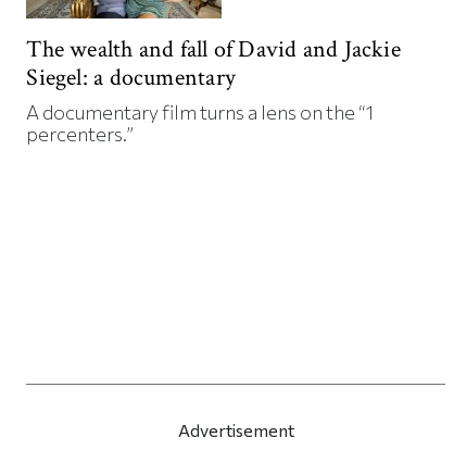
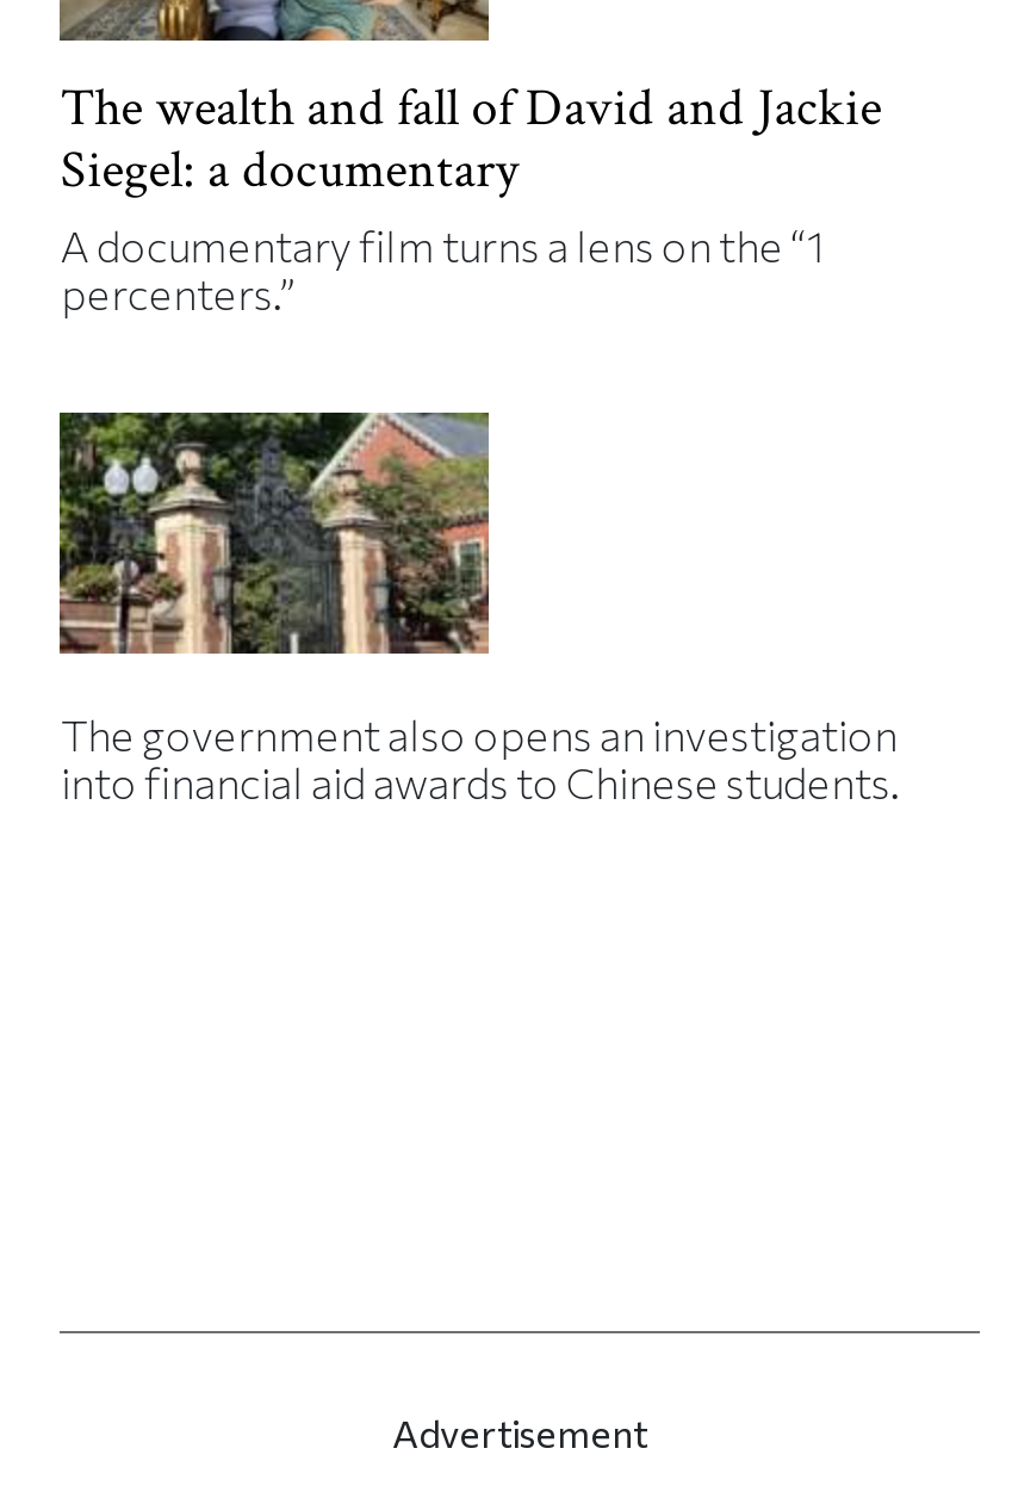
none -> [57,410,900,809] [image] | The government also opens an investigation | into financial aid awards to Chinese students.

